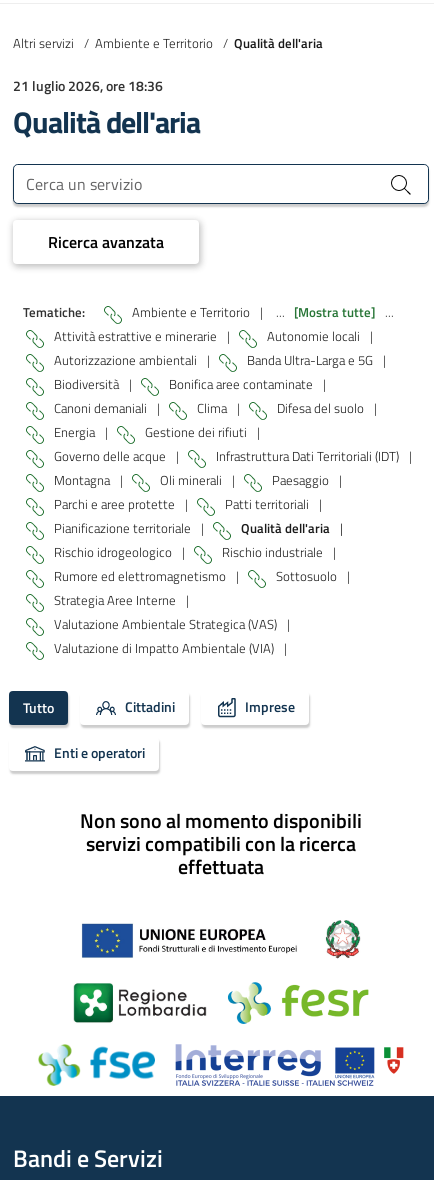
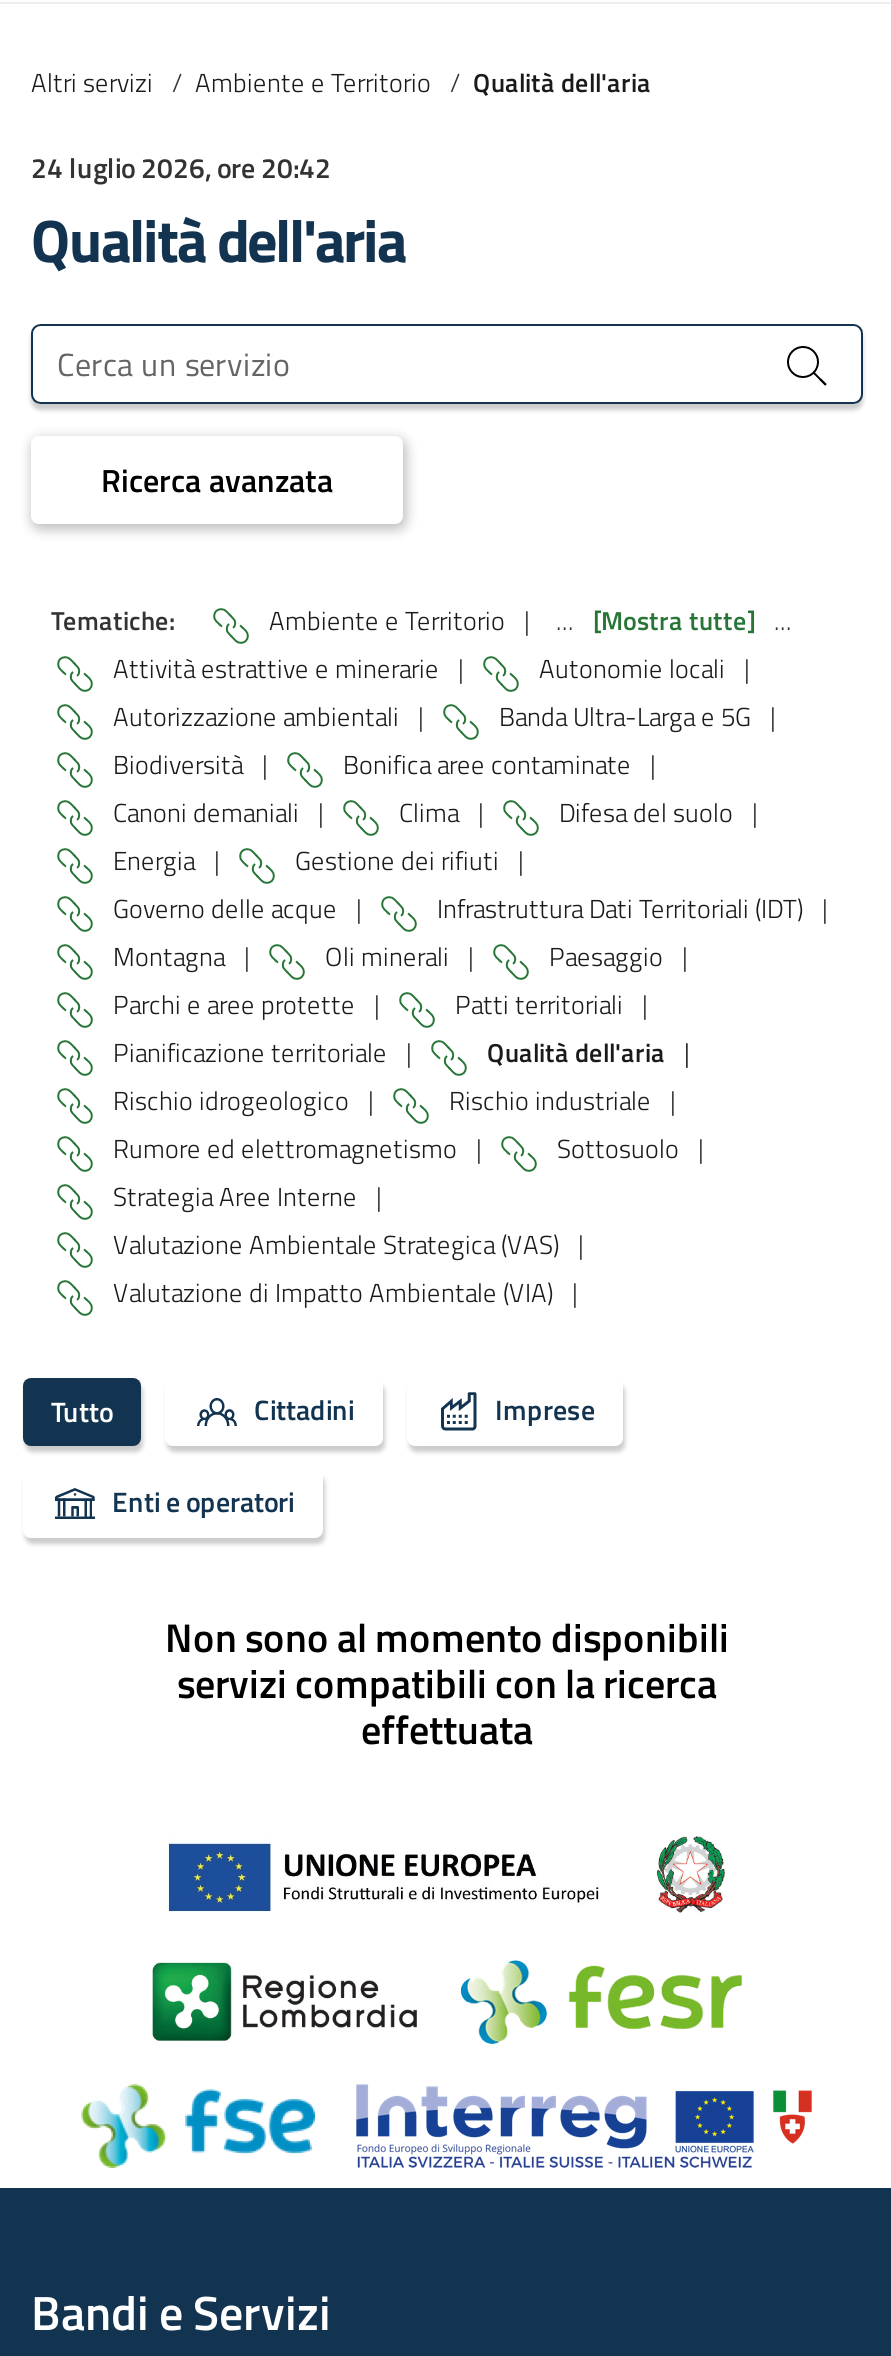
[13,75,163,96] 21 luglio 2026, ore 18:36 -> [31,146,331,188] 24 luglio 2026, ore 20:42

